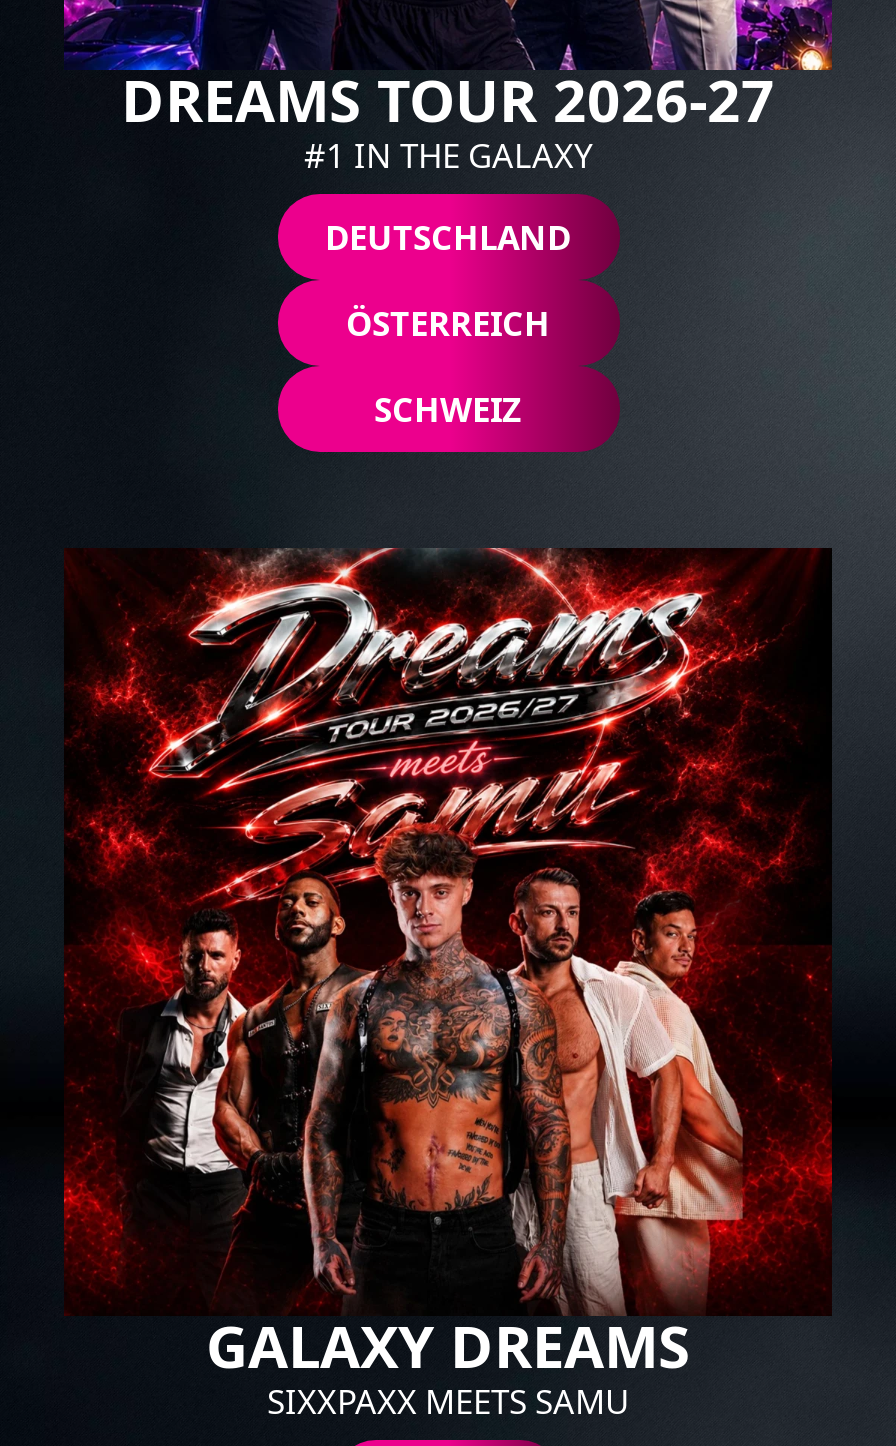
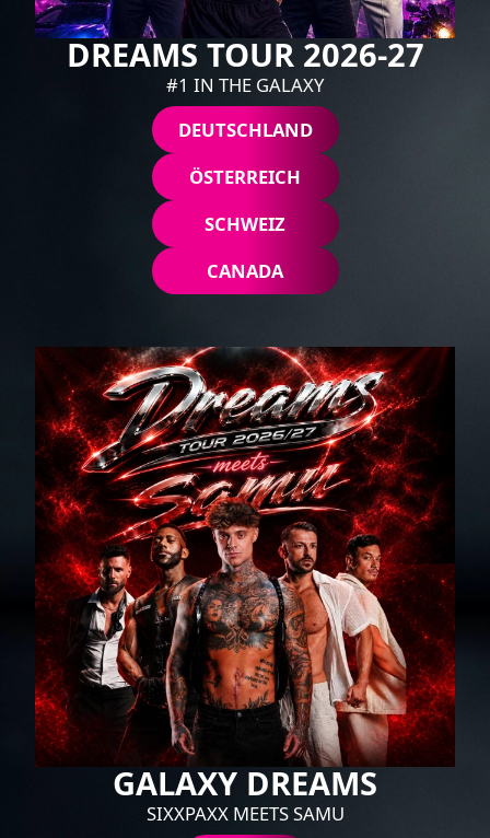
none -> [207,258,283,283] CANADA

